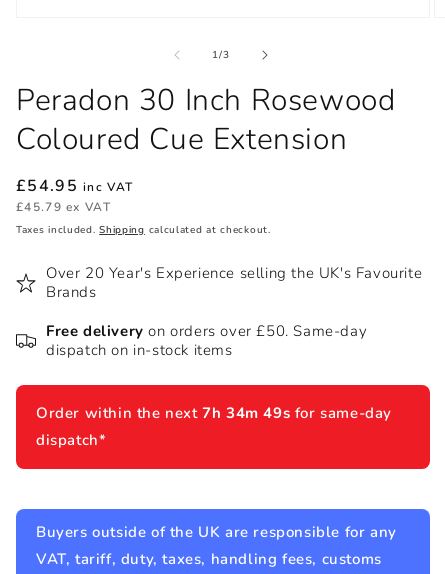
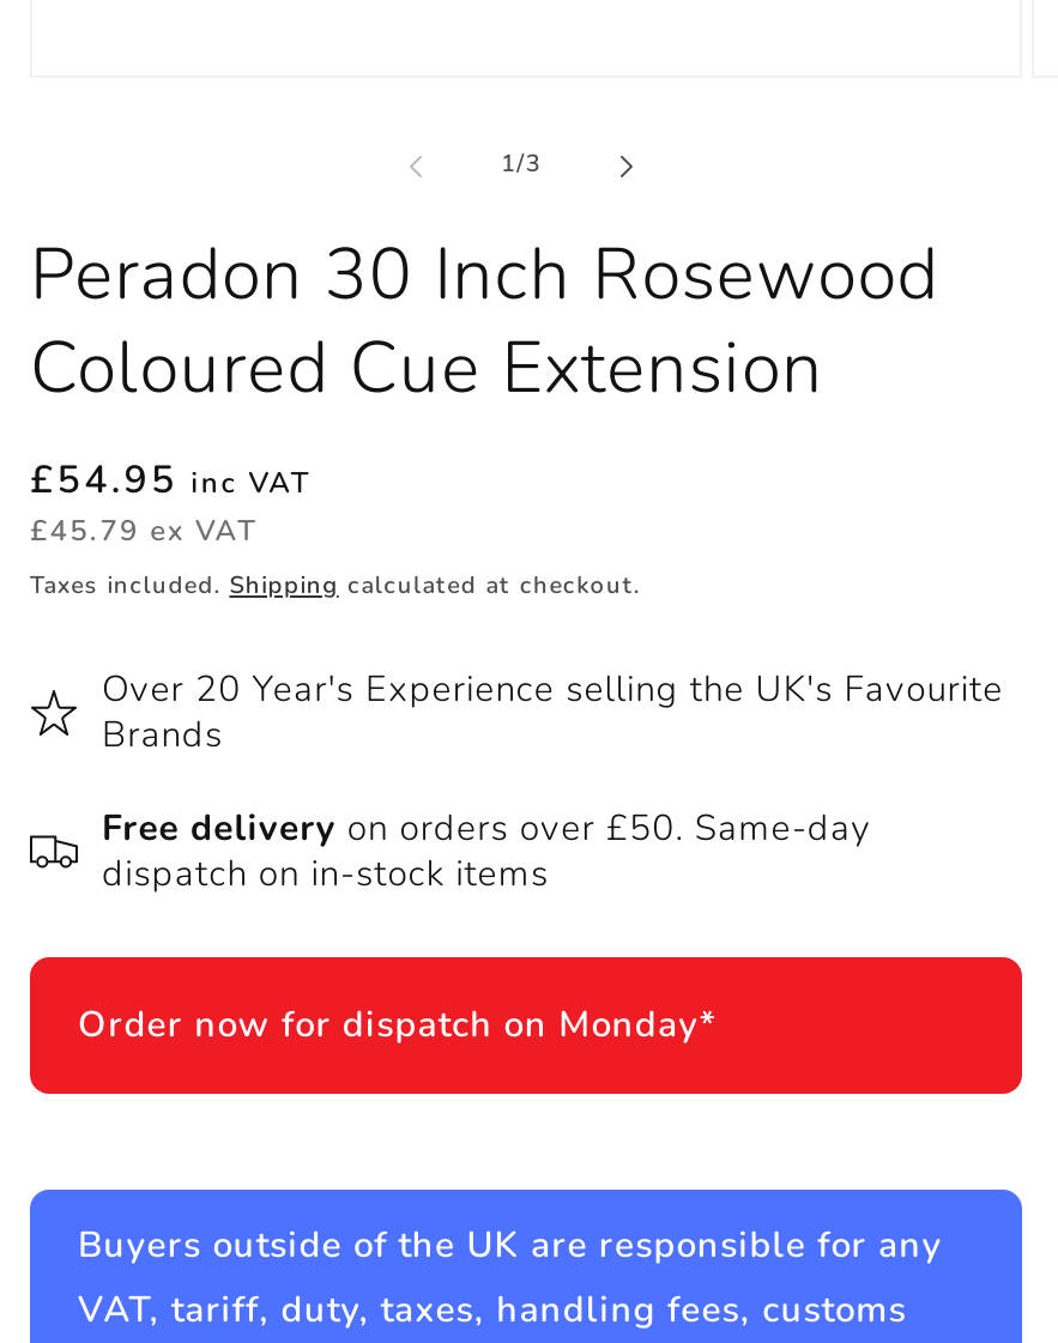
[36,403,392,450] Order within the next 7h 34m 49s for same-day | dispatch* -> [78,999,717,1047] Order now for dispatch on Monday*

